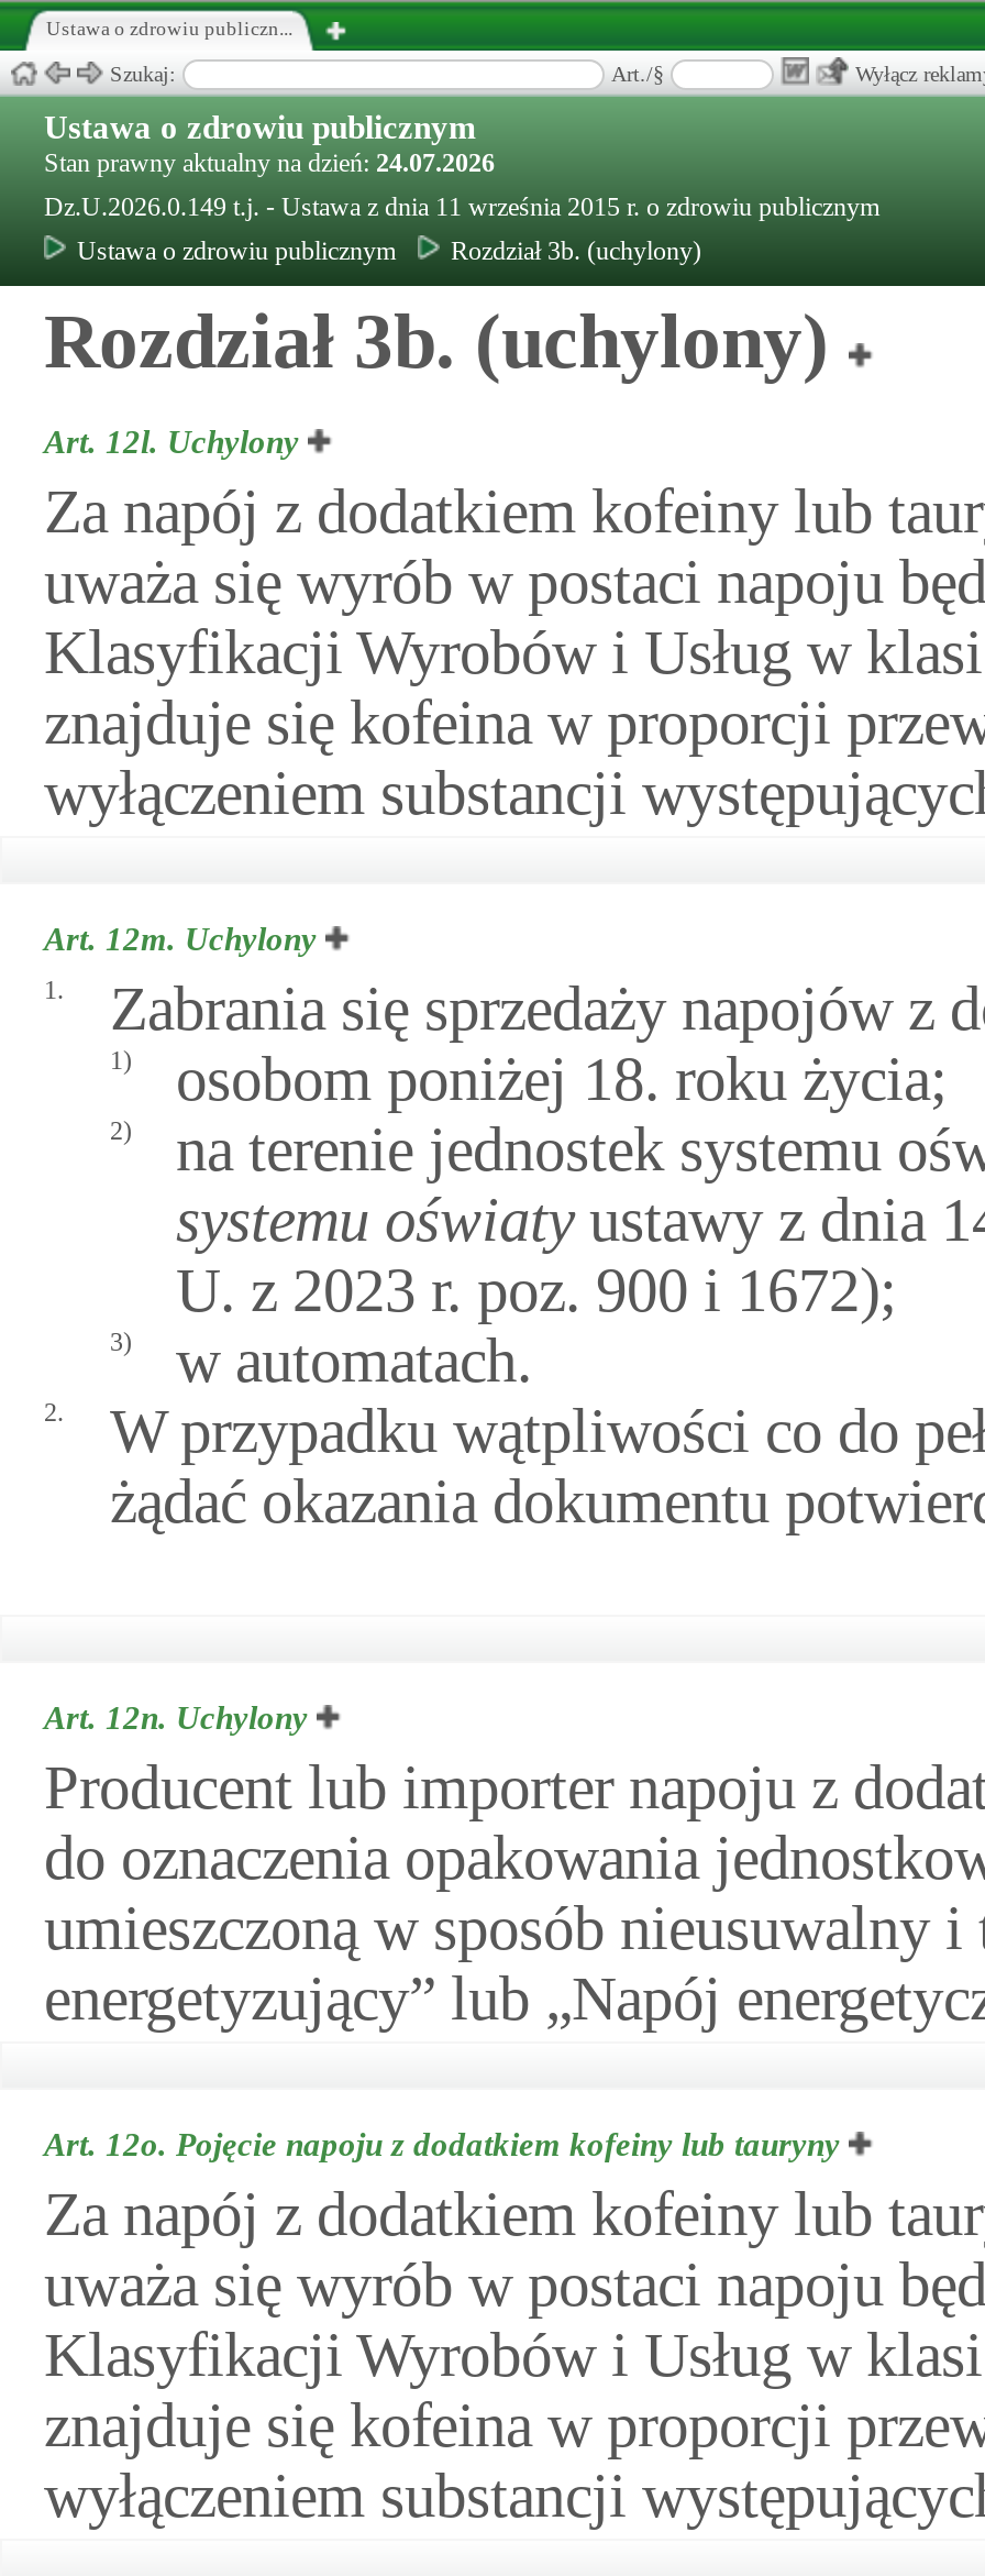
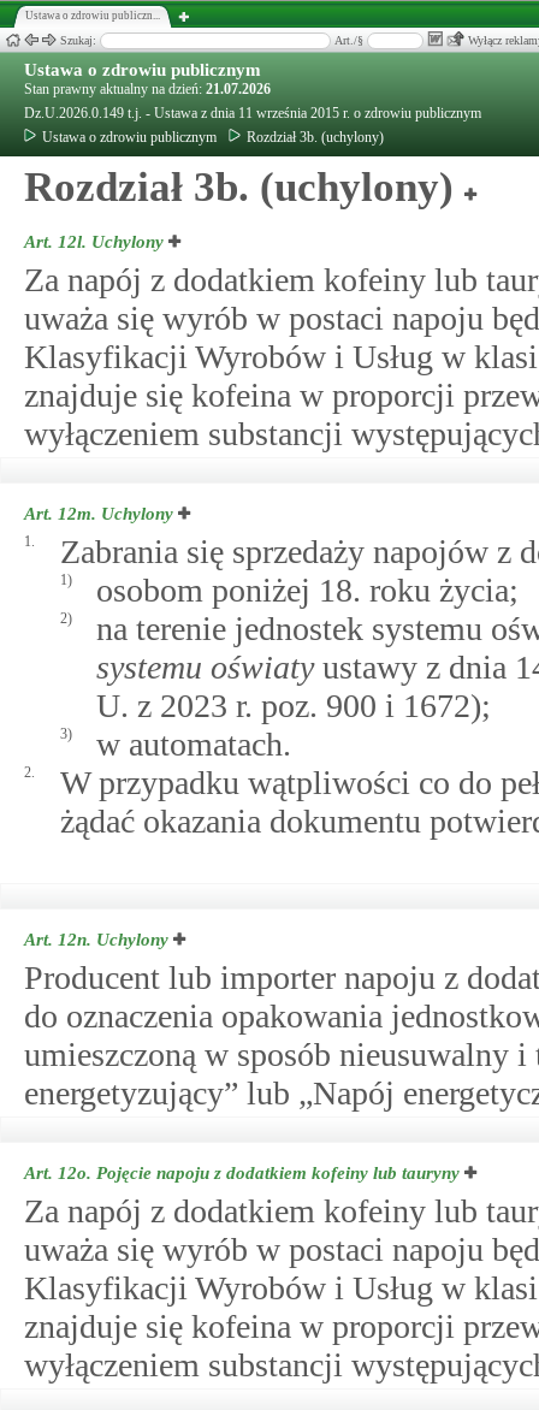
[44,147,495,178] Stan prawny aktualny na dzień: 24.07.2026 -> [24,81,271,97] Stan prawny aktualny na dzień: 21.07.2026

